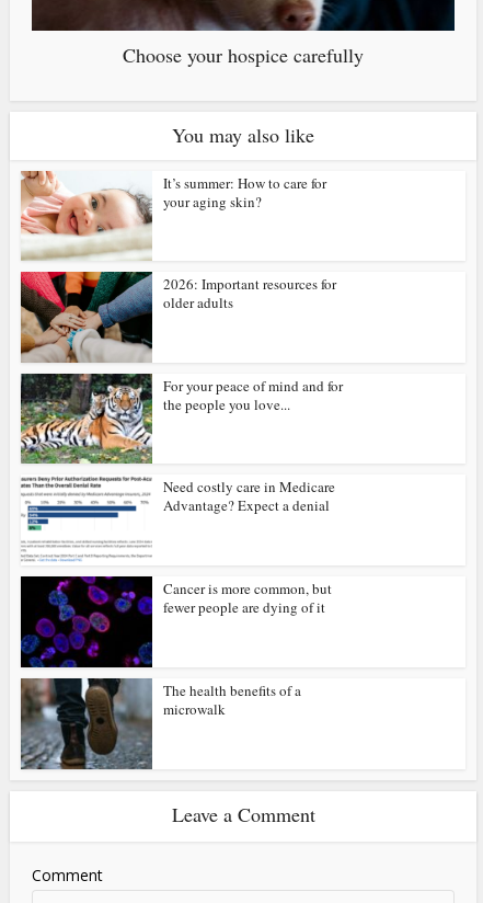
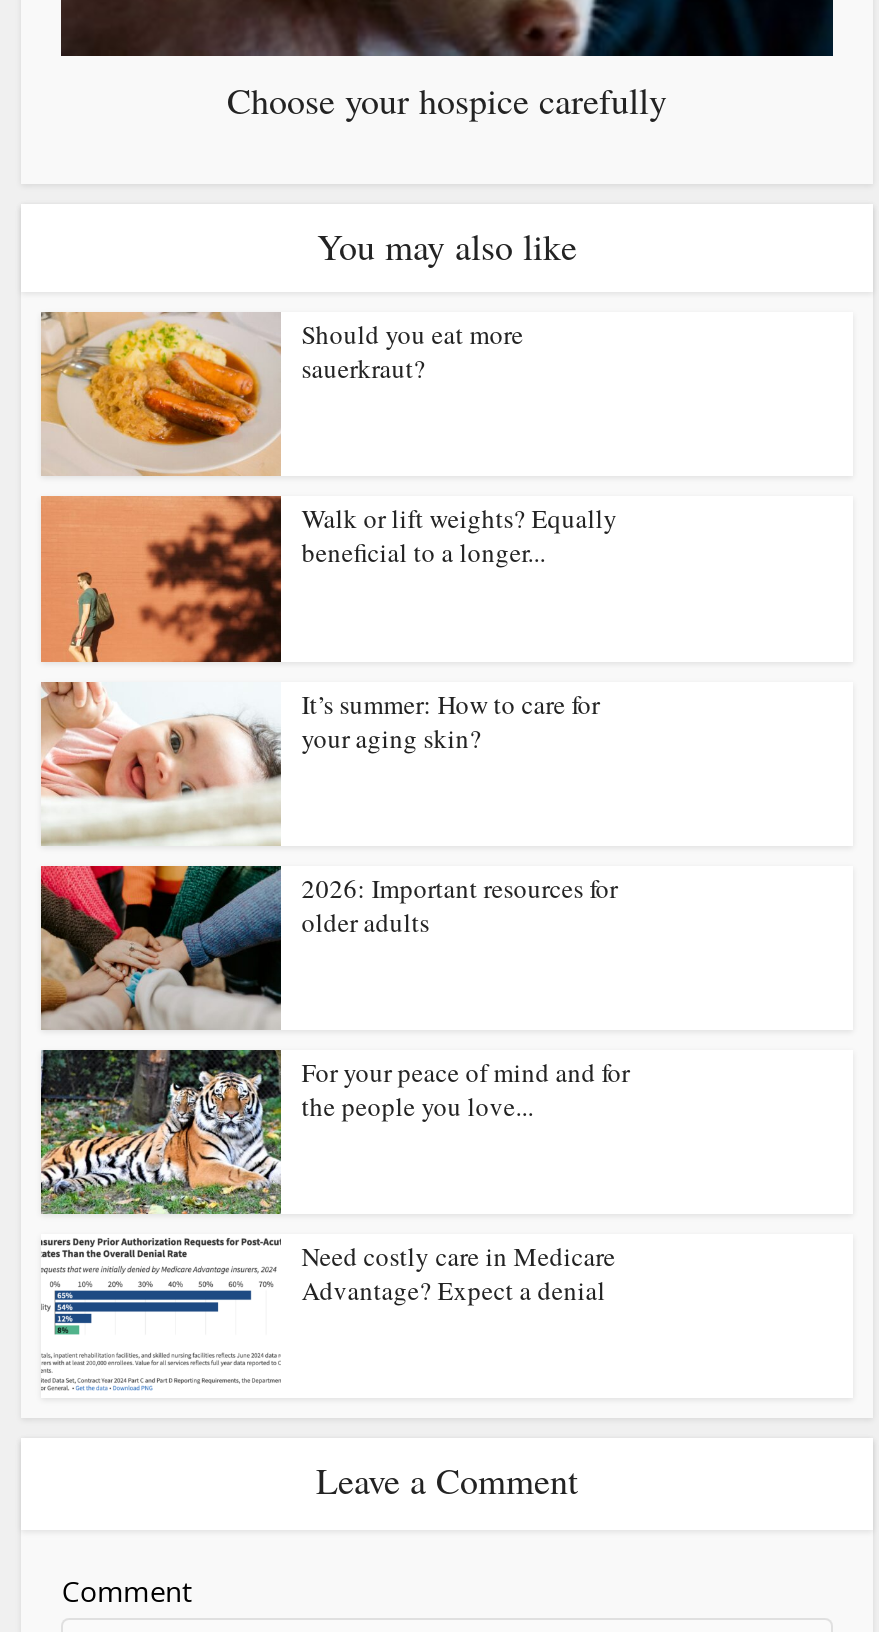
none -> [39,494,617,662] [image] | Walk or lift weights? Equally | beneficial to a longer...
none -> [41,310,523,476] [image] | Should you eat more | sauerkraut?
moved [19,174,343,515] -> [37,685,629,1308]: [image] | It’s summer: How to care for | your aging skin? | ... | Need costly care in Medicare | Advantage? Expect a denial
moved [20,475,140,561] -> [39,1234,259,1392]: [image]
[20,575,332,668] [image] | Cancer is more common, but | fewer people are dying of it -> none
[20,677,301,770] [image] | The health benefits of a | microwalk -> none

